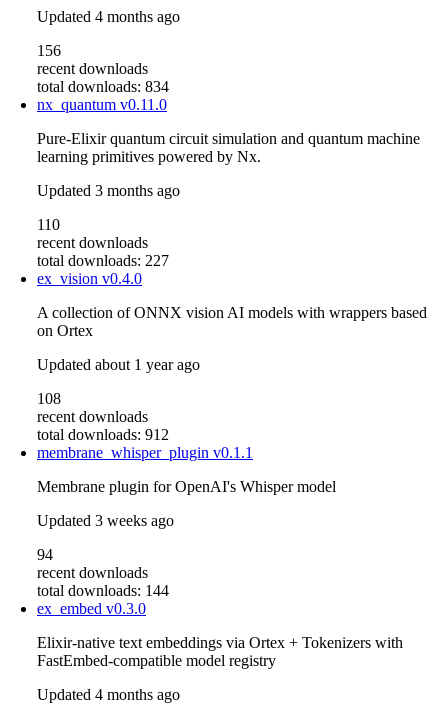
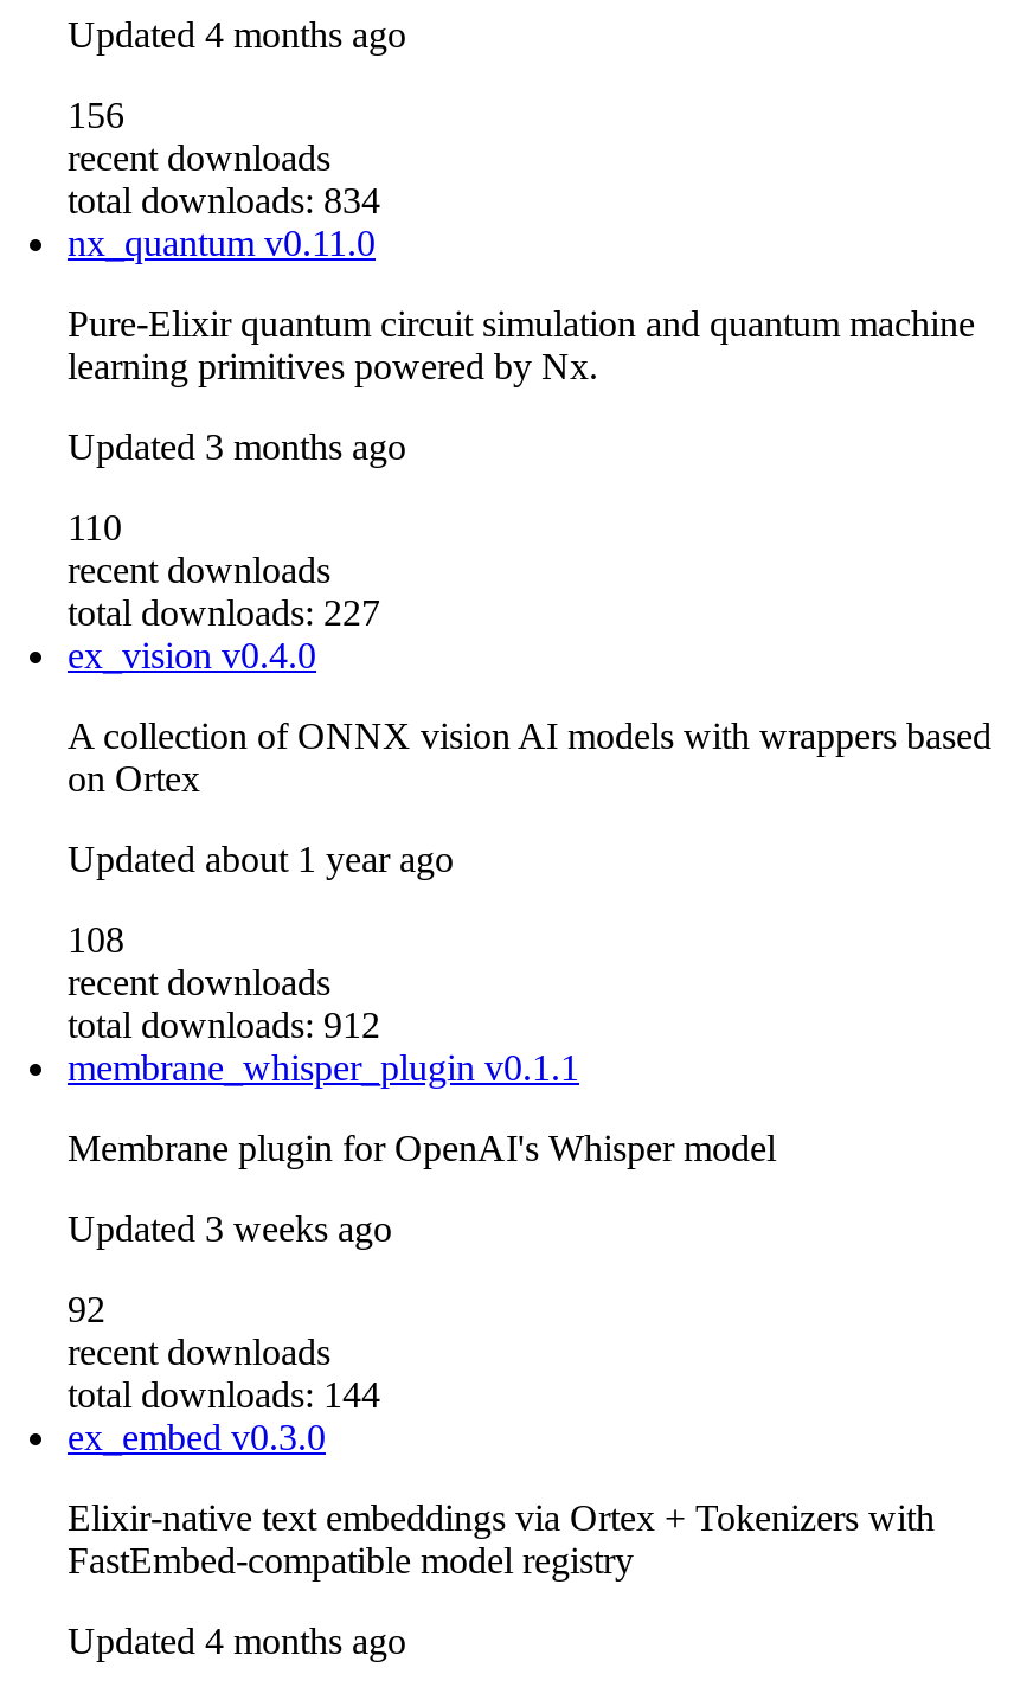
[37,546,53,563] 94 -> [68,1290,105,1330] 92

